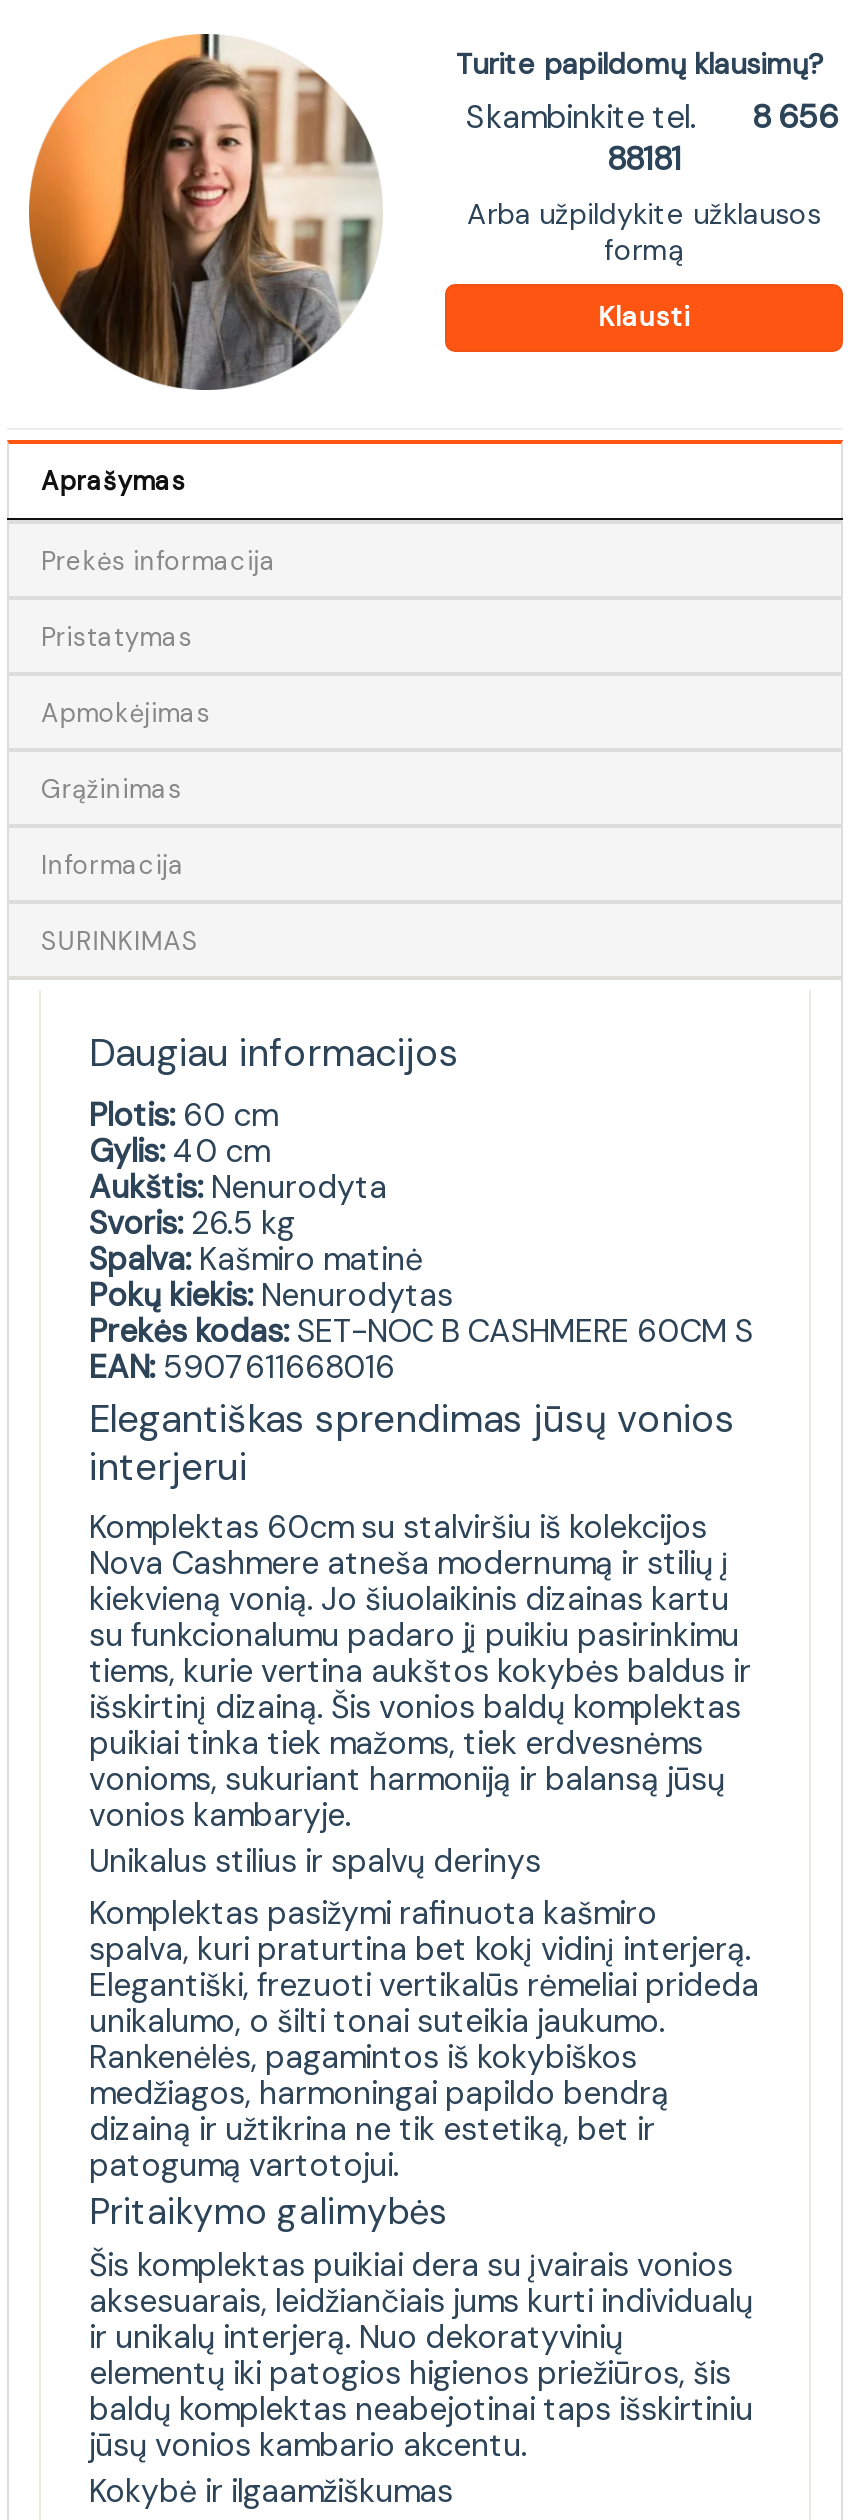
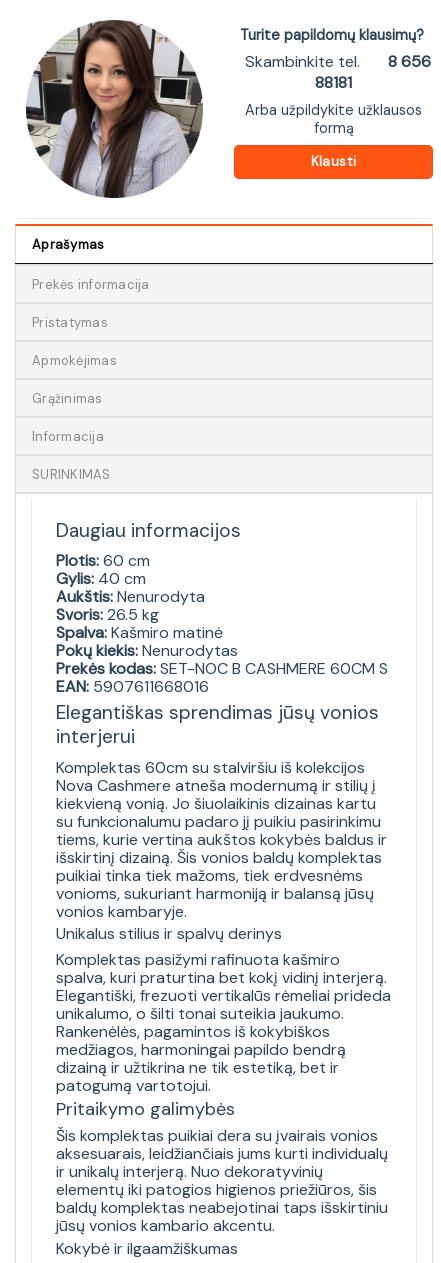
[27,32,381,390] [image] -> [25,19,203,197] [image]

